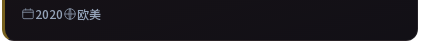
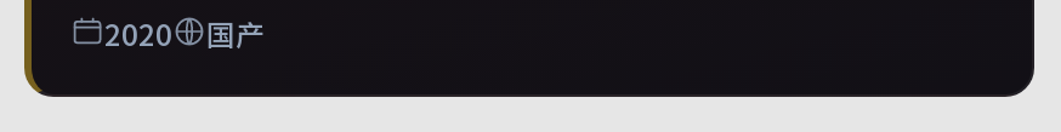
[77,5,101,22] 欧美 -> [206,11,265,52] 国产

